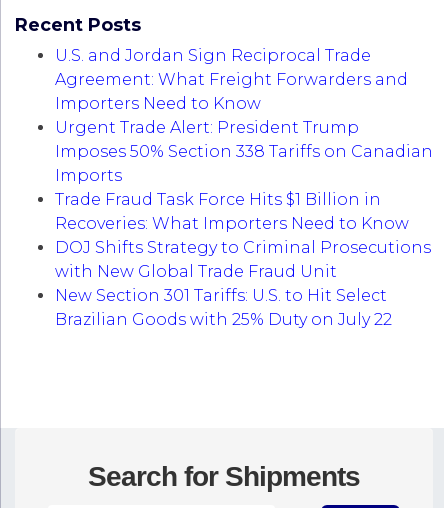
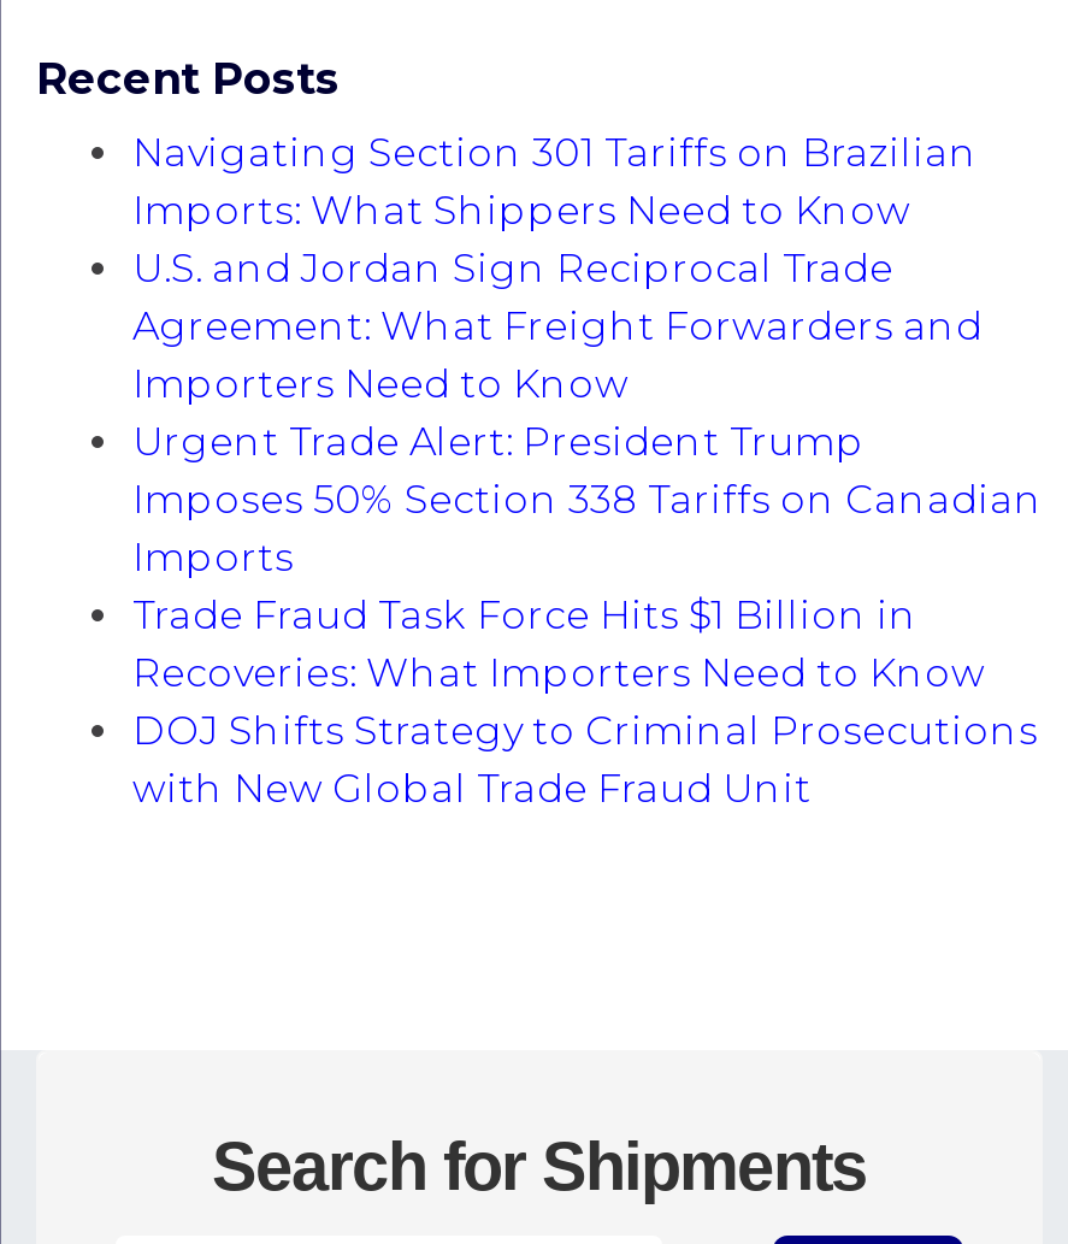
none -> [132,131,978,235] Navigating Section 301 Tariffs on Brazilian | Imports: What Shippers Need to Know
moved [55,46,433,281] -> [132,247,1043,813]: U.S. and Jordan Sign Reciprocal Trade | Agreement: What Freight Forwarders and | Importers Need to Know | ... | DOJ Shifts Strategy to Criminal Prosecutions | with New Global Trade Fraud Unit
[55,286,392,329] New Section 301 Tariffs: U.S. to Hit Select | Brazilian Goods with 25% Duty on July 22 -> none

